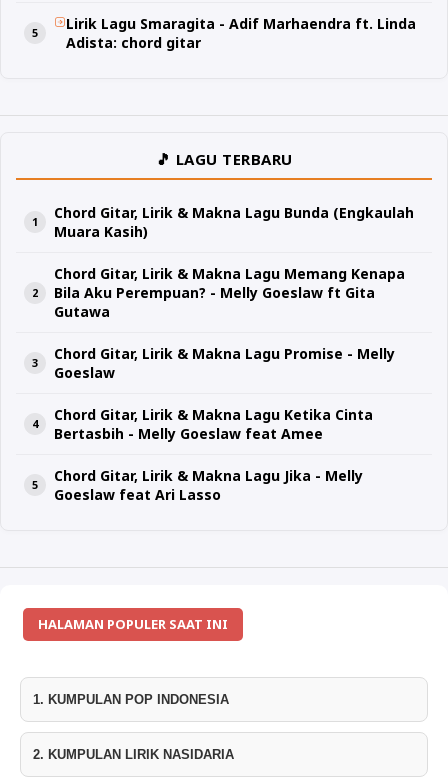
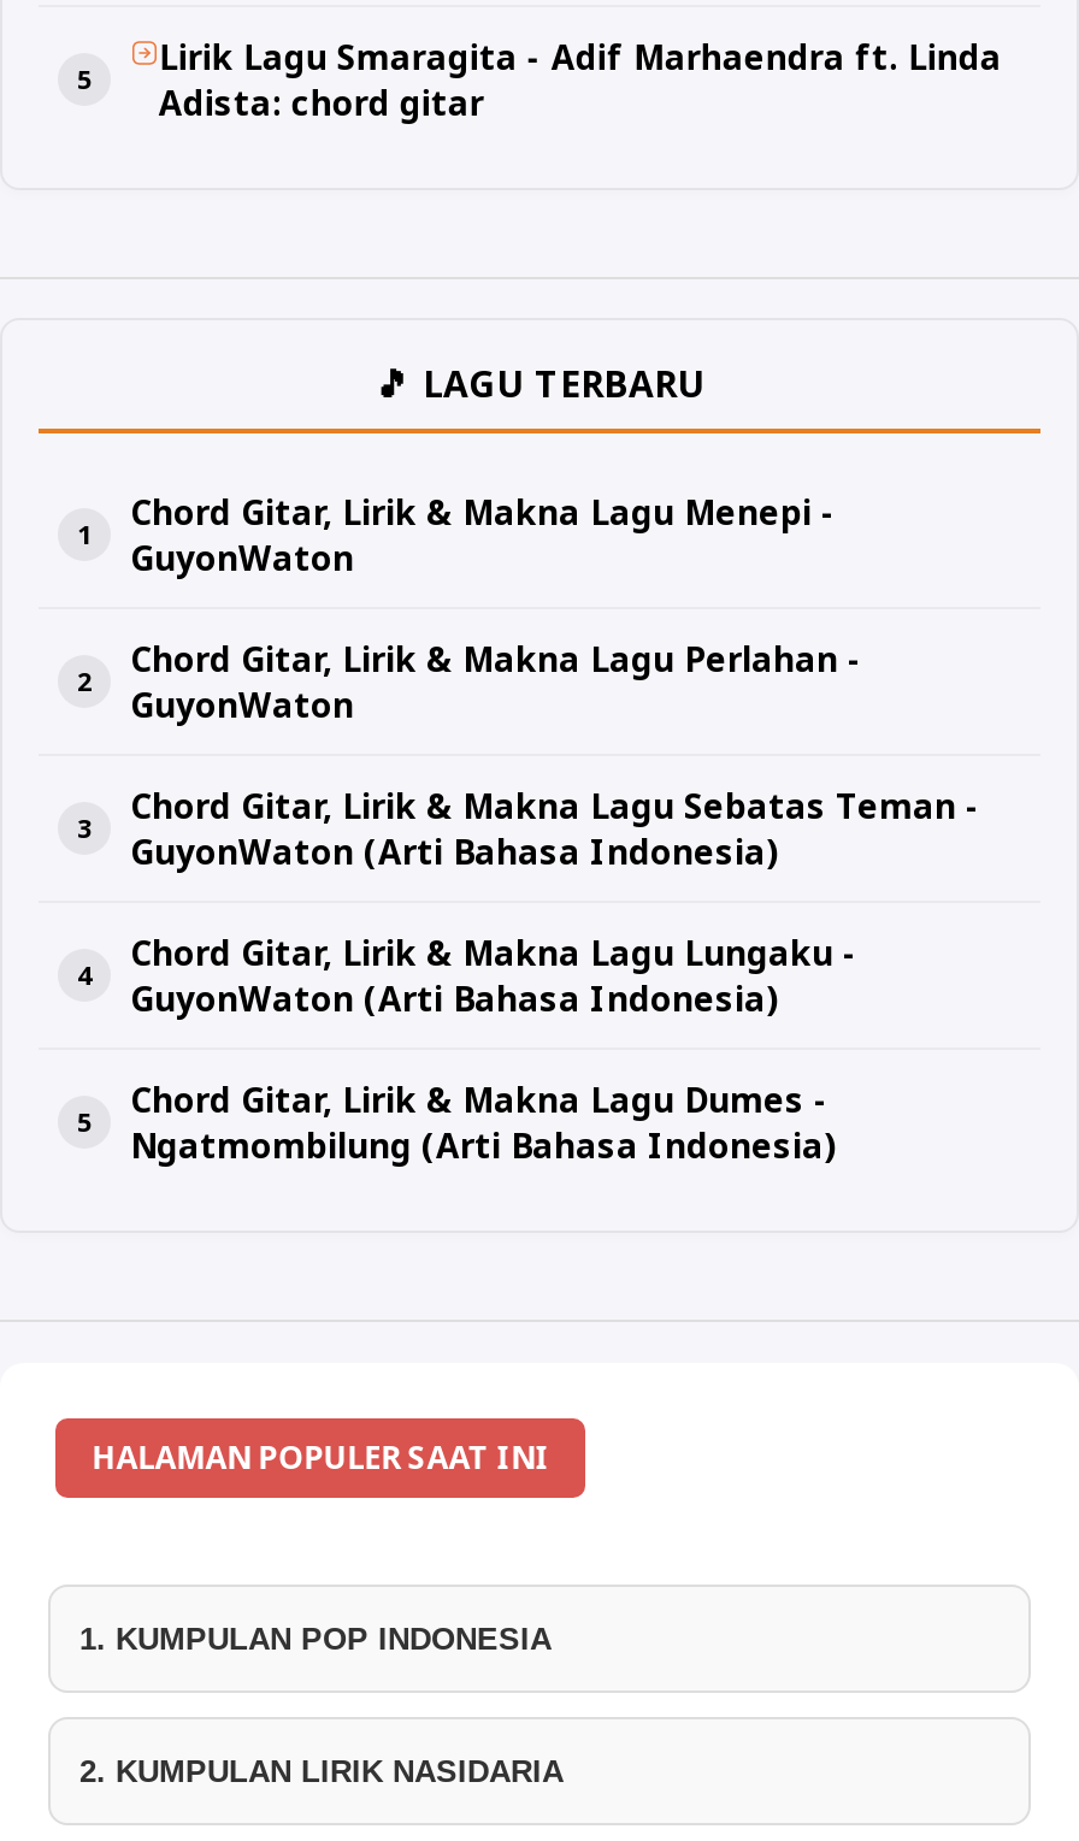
[54,203,414,241] Chord Gitar, Lirik & Makna Lagu Bunda (Engkaulah | Muara Kasih) -> [130,489,836,581] Chord Gitar, Lirik & Makna Lagu Menepi - | GuyonWaton
[54,264,405,321] Chord Gitar, Lirik & Makna Lagu Memang Kenapa | Bila Aku Perempuan? - Melly Goeslaw ft Gita | Gutawa -> [130,636,862,727] Chord Gitar, Lirik & Makna Lagu Perlahan - | GuyonWaton
[54,344,395,382] Chord Gitar, Lirik & Makna Lagu Promise - Melly | Goeslaw -> [130,783,980,874] Chord Gitar, Lirik & Makna Lagu Sebatas Teman - | GuyonWaton (Arti Bahasa Indonesia)
[54,405,373,443] Chord Gitar, Lirik & Makna Lagu Ketika Cinta | Bertasbih - Melly Goeslaw feat Amee -> [130,930,857,1021] Chord Gitar, Lirik & Makna Lagu Lungaku - | GuyonWaton (Arti Bahasa Indonesia)
[54,466,363,504] Chord Gitar, Lirik & Makna Lagu Jika - Melly | Goeslaw feat Ari Lasso -> [130,1077,836,1168] Chord Gitar, Lirik & Makna Lagu Dumes - | Ngatmombilung (Arti Bahasa Indonesia)

